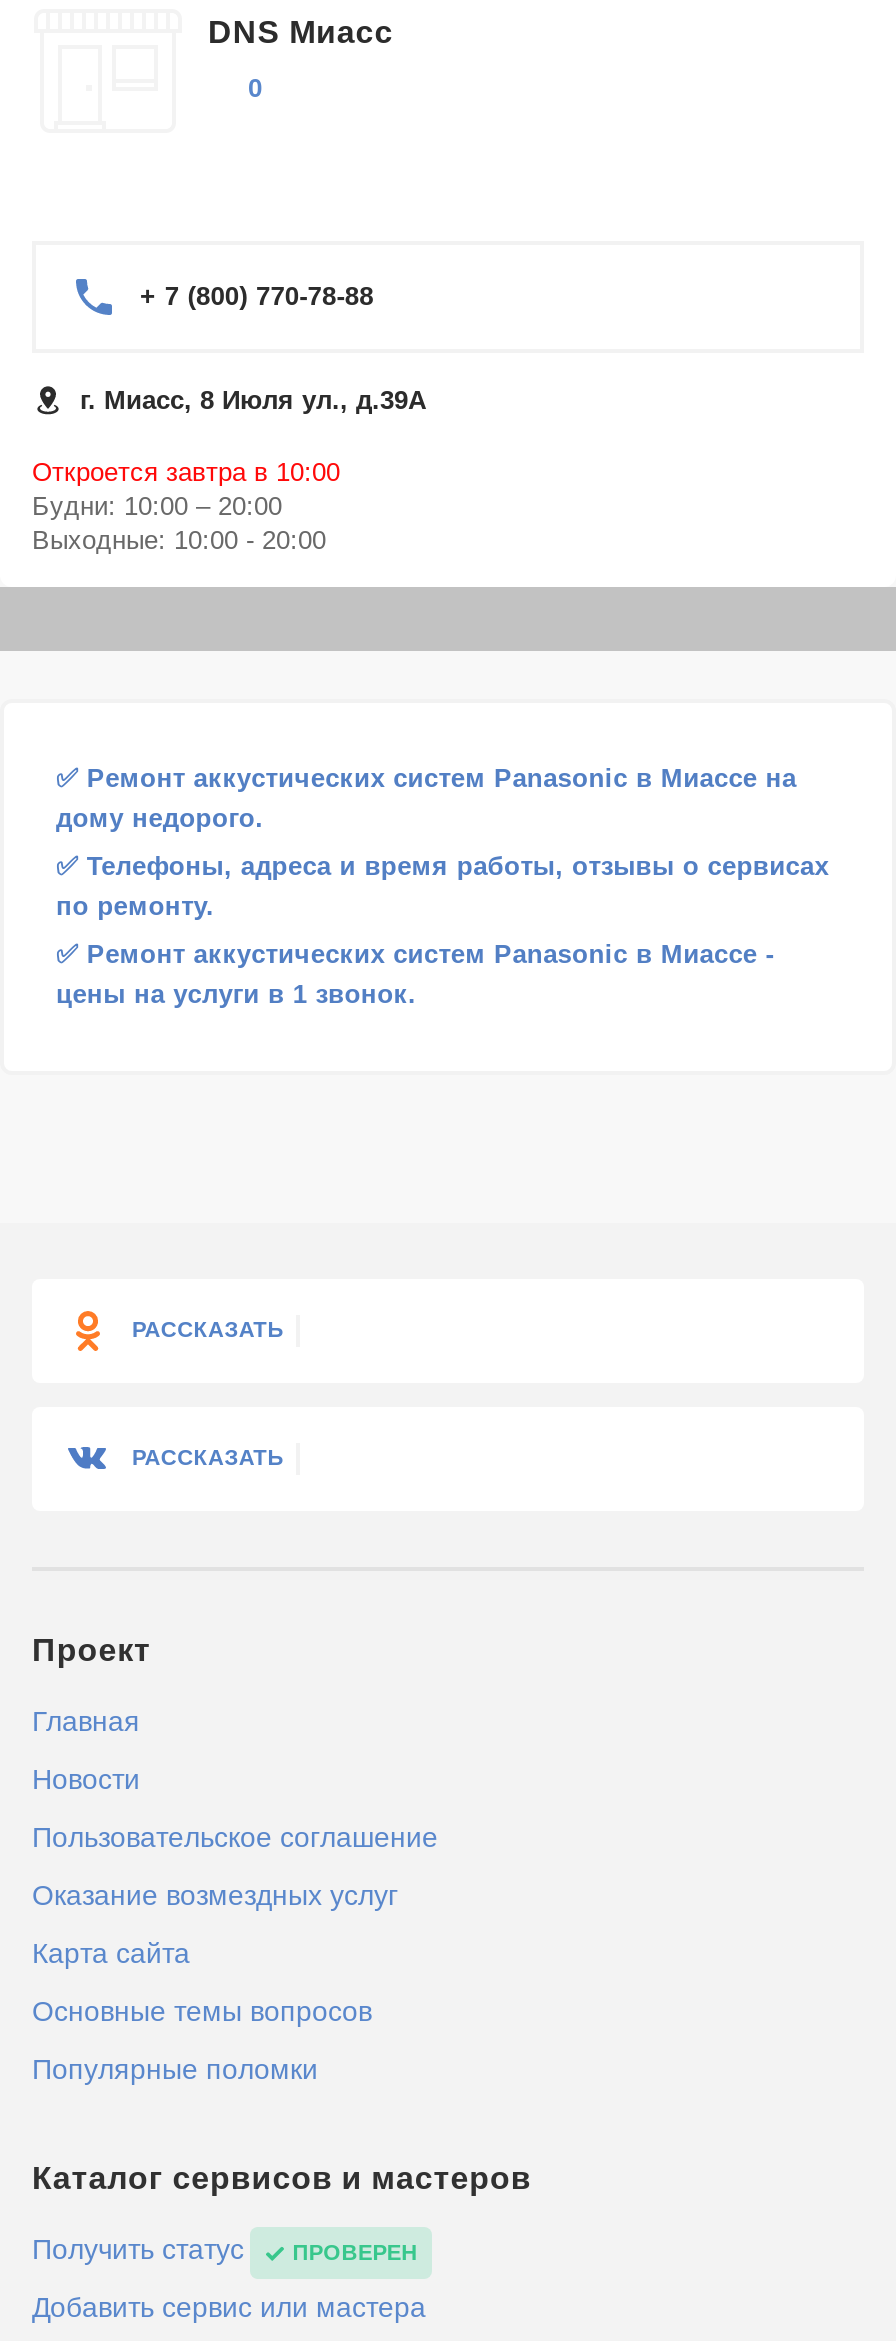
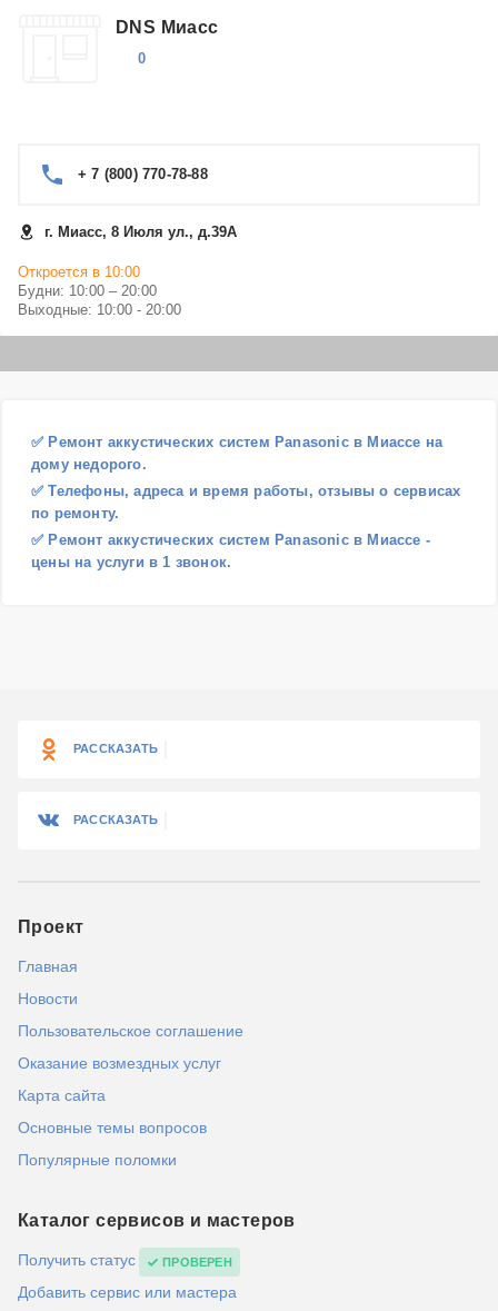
[32,457,340,487] Откроется завтра в 10:00 -> [18,264,140,280] Откроется в 10:00

